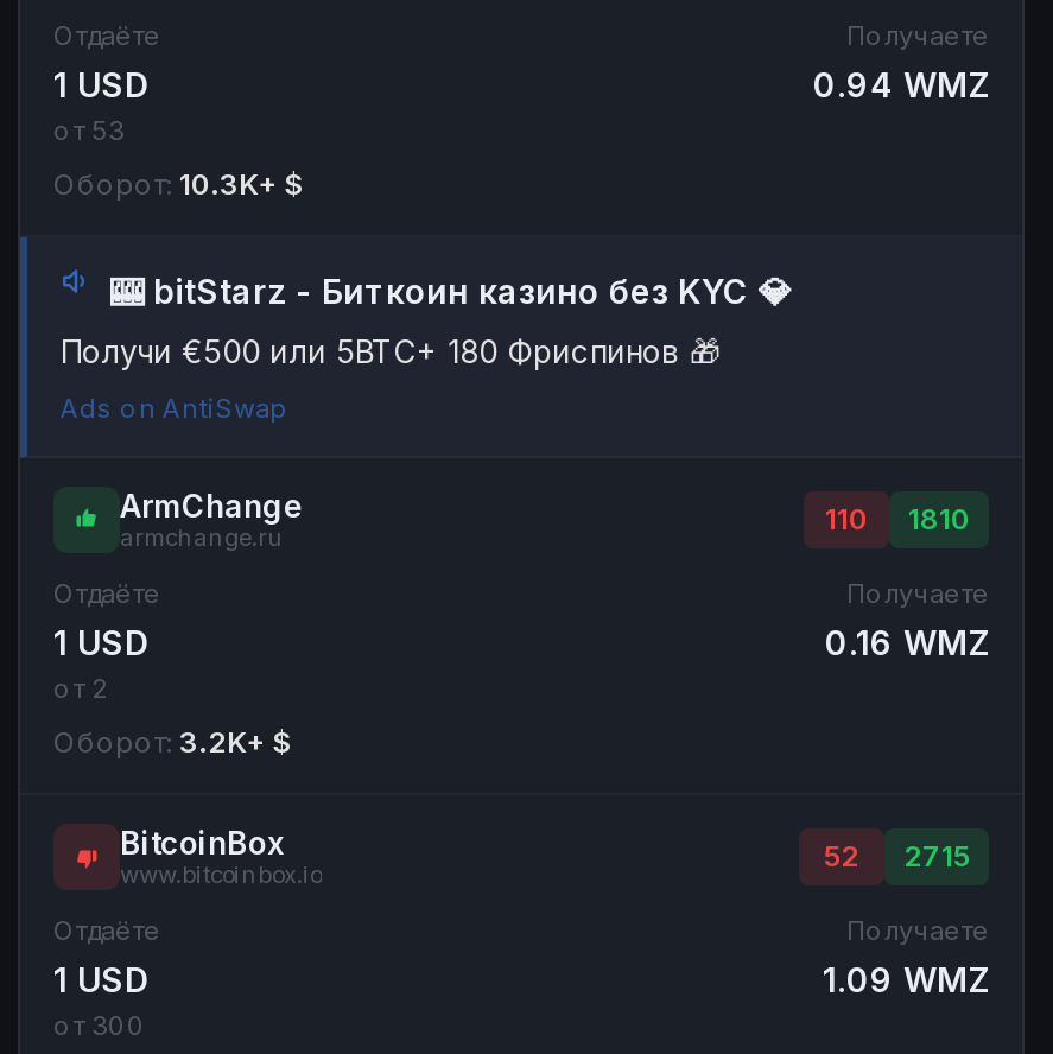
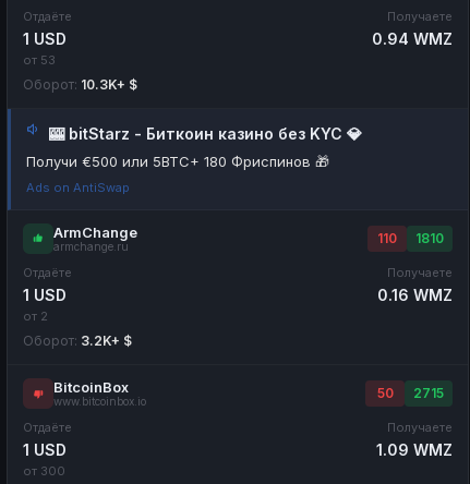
[824,837,970,872] 52 2715 -> [377,384,444,401] 50 2715

